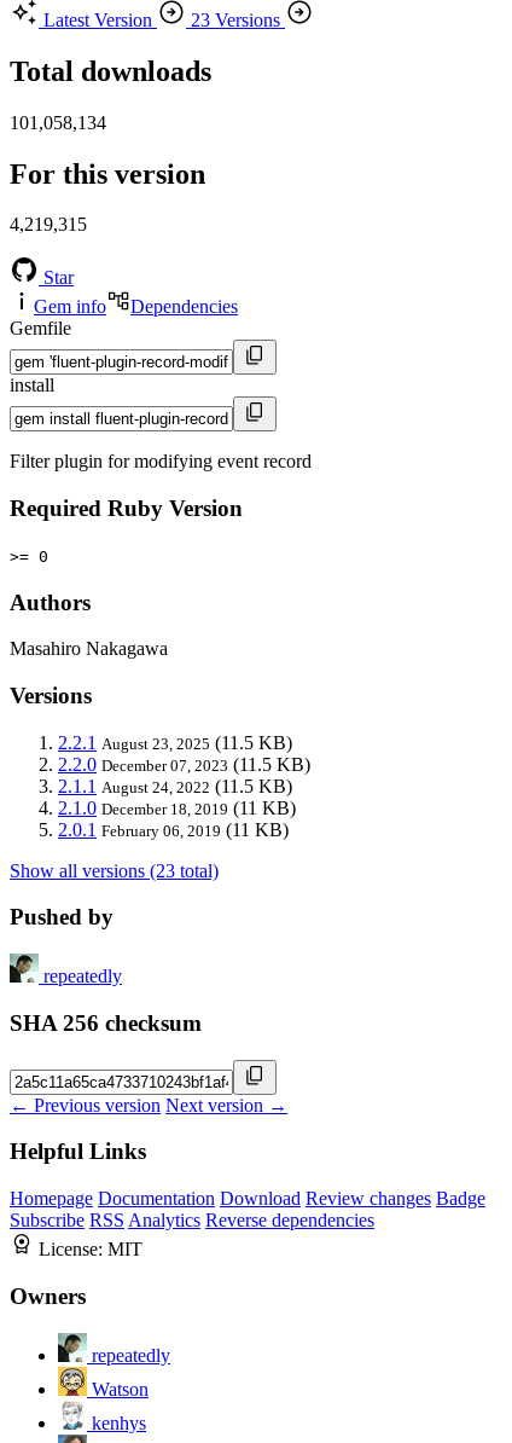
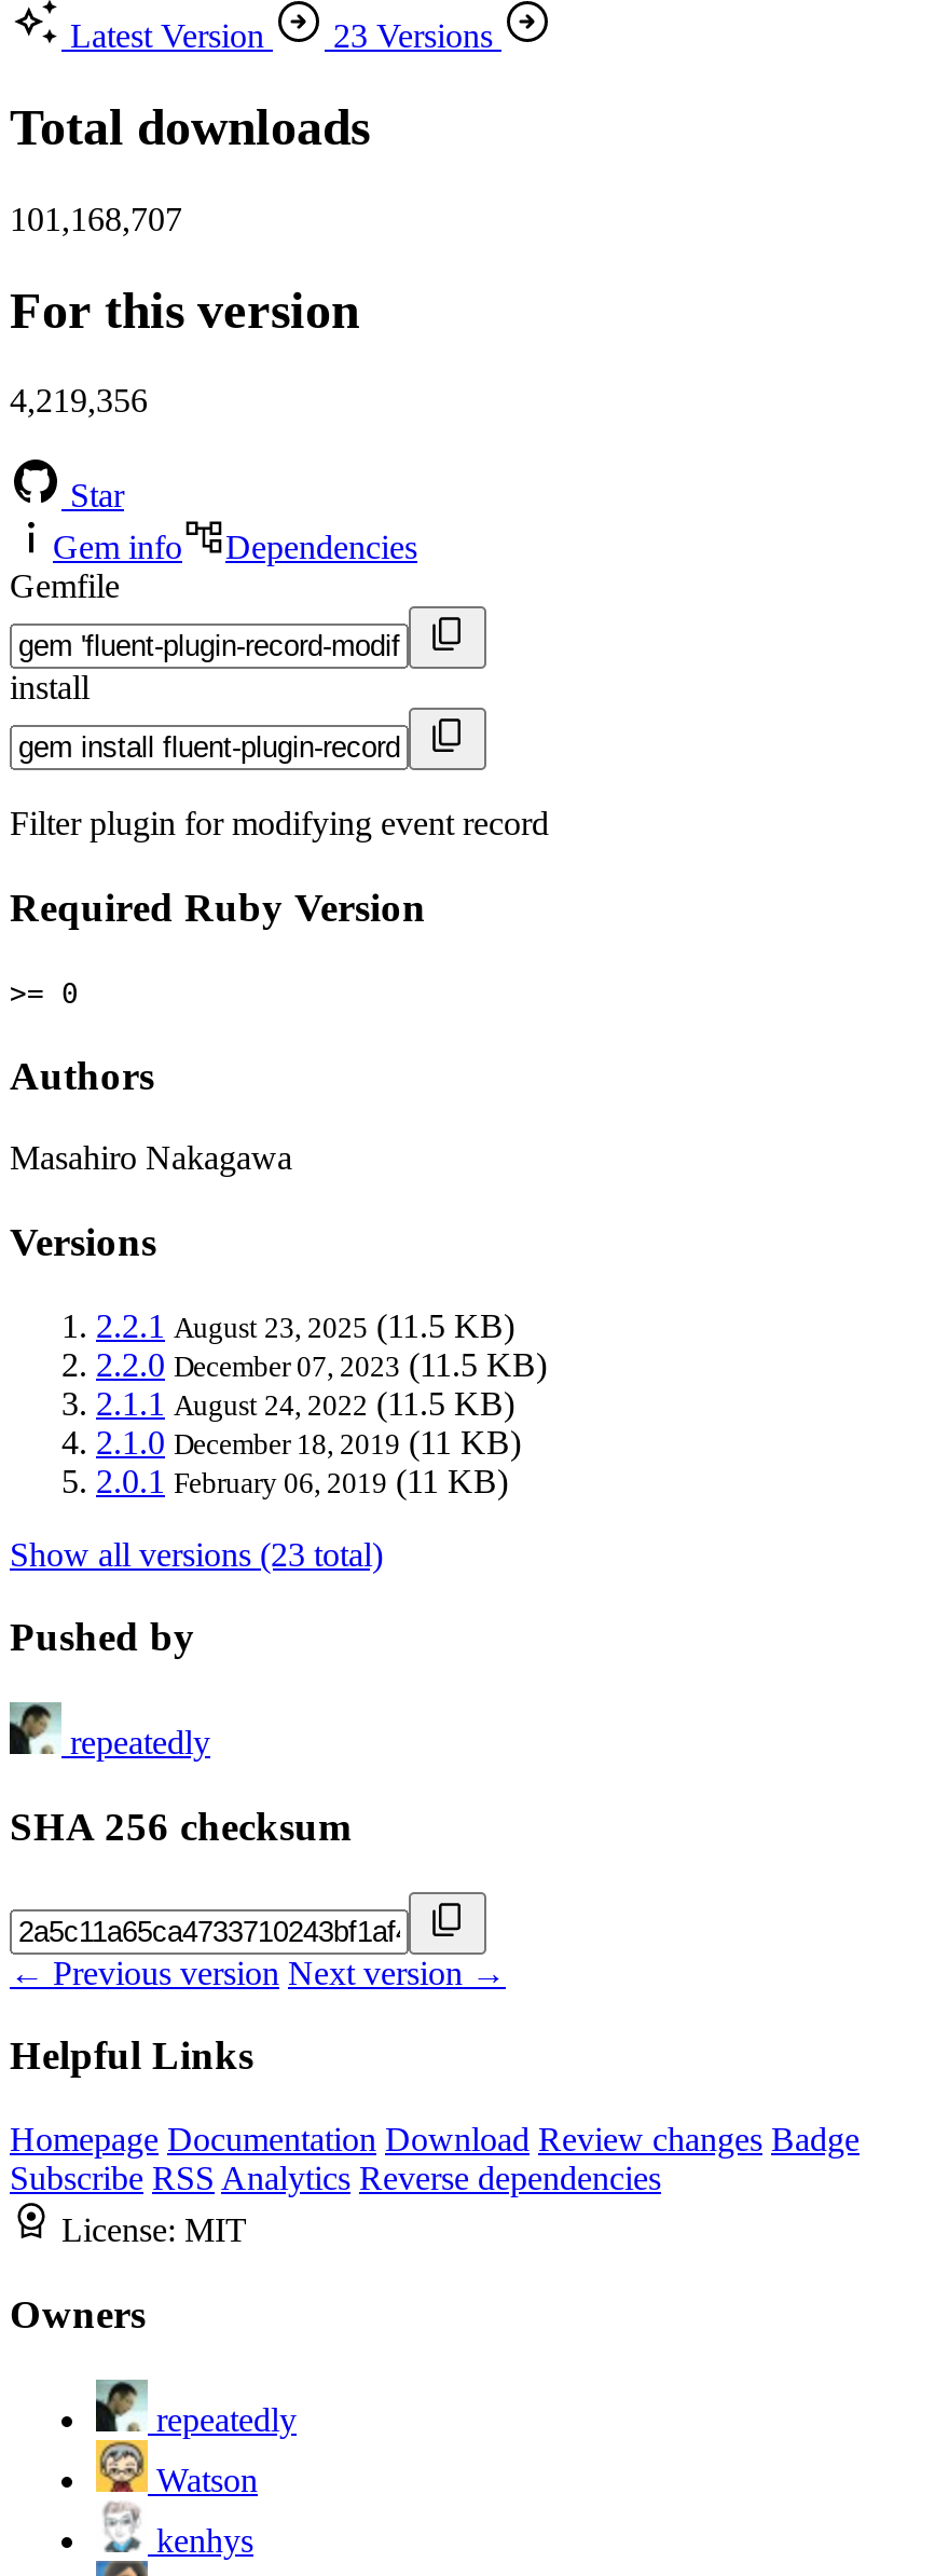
[10,112,106,132] 101,058,134 -> [10,200,182,236] 101,168,707
[10,214,87,235] 4,219,315 -> [10,383,148,419] 4,219,356

